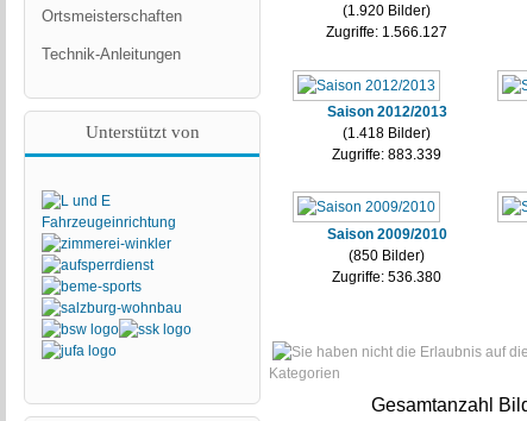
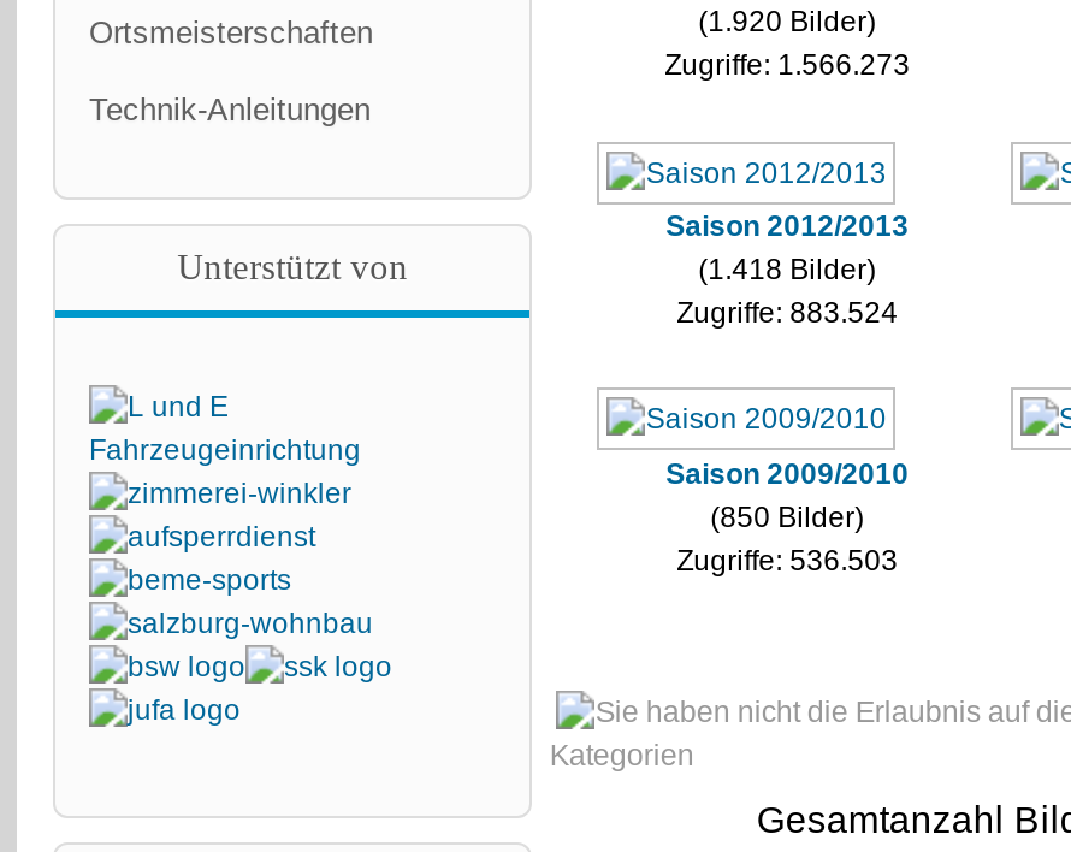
[326,24,447,41] Zugriffe: 1.566.127 -> [665,49,910,83] Zugriffe: 1.566.273
[332,146,441,163] Zugriffe: 883.339 -> [677,296,898,330] Zugriffe: 883.524
[332,269,441,285] Zugriffe: 536.380 -> [677,544,898,577] Zugriffe: 536.503

